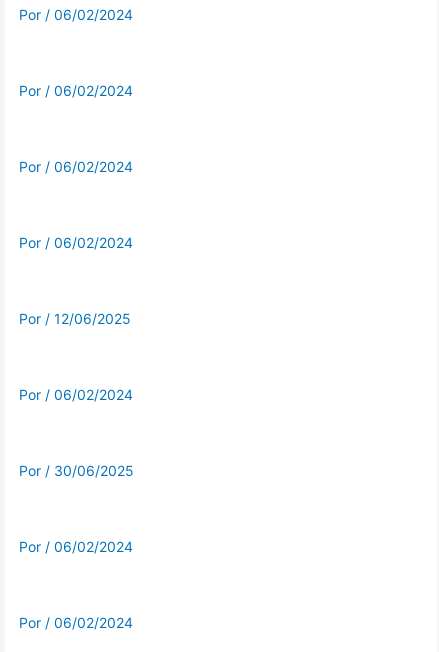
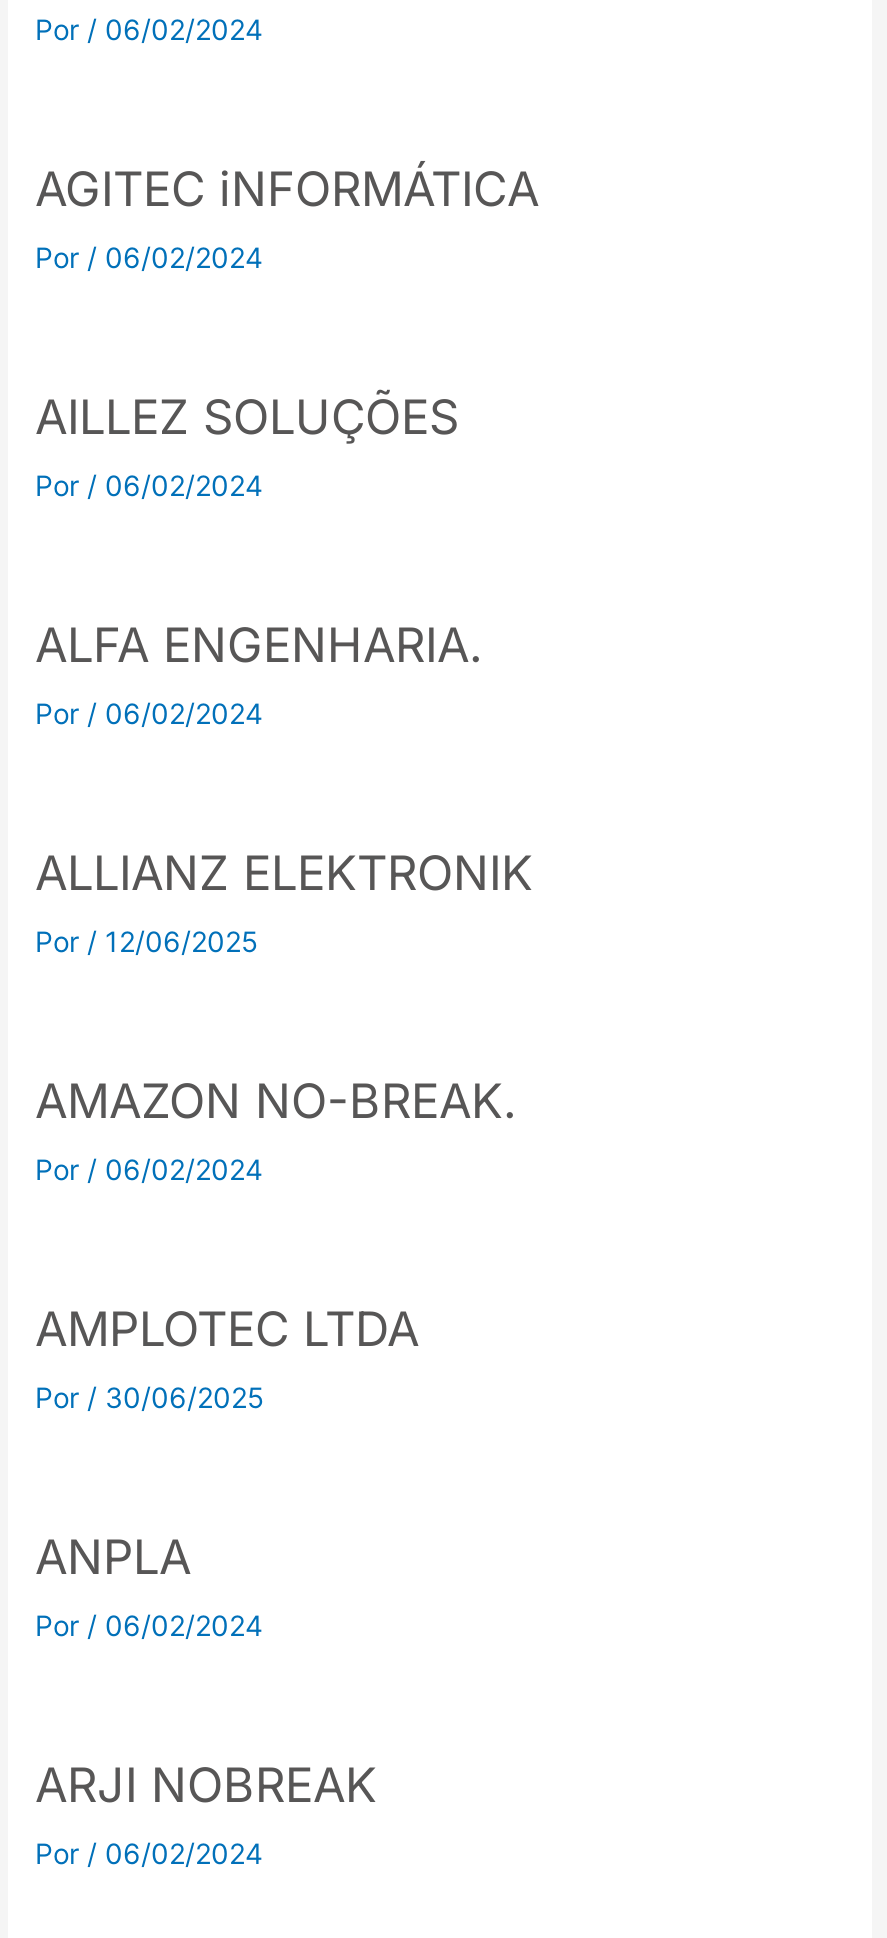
none -> [35,160,539,218] AGITEC iNFORMÁTICA
none -> [35,388,459,446] AILLEZ SOLUÇÕES
none -> [35,616,483,674] ALFA ENGENHARIA.
none -> [35,844,533,902] ALLIANZ ELEKTRONIK
none -> [35,1072,517,1130] AMAZON NO-BREAK.
none -> [35,1300,419,1358] AMPLOTEC LTDA
none -> [35,1528,191,1586] ANPLA
none -> [35,1756,377,1814] ARJI NOBREAK

